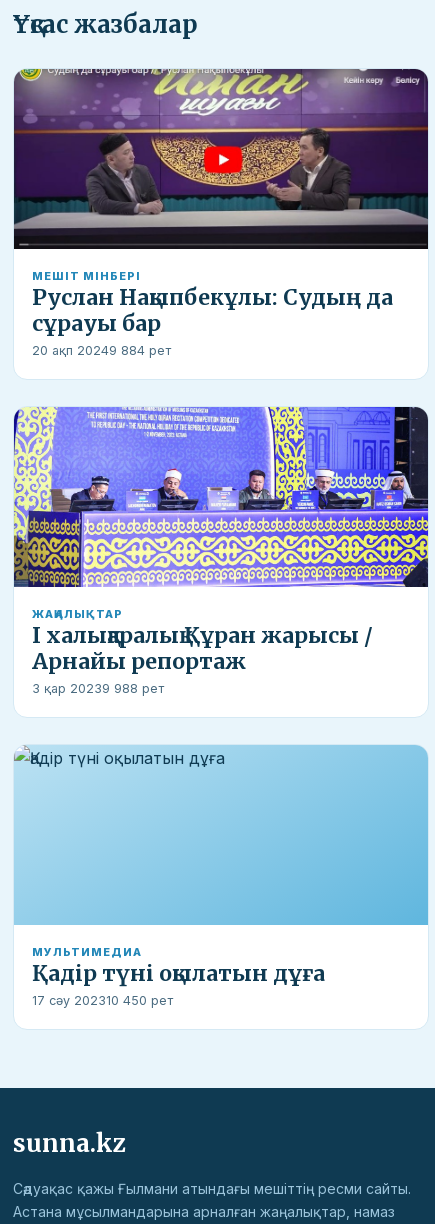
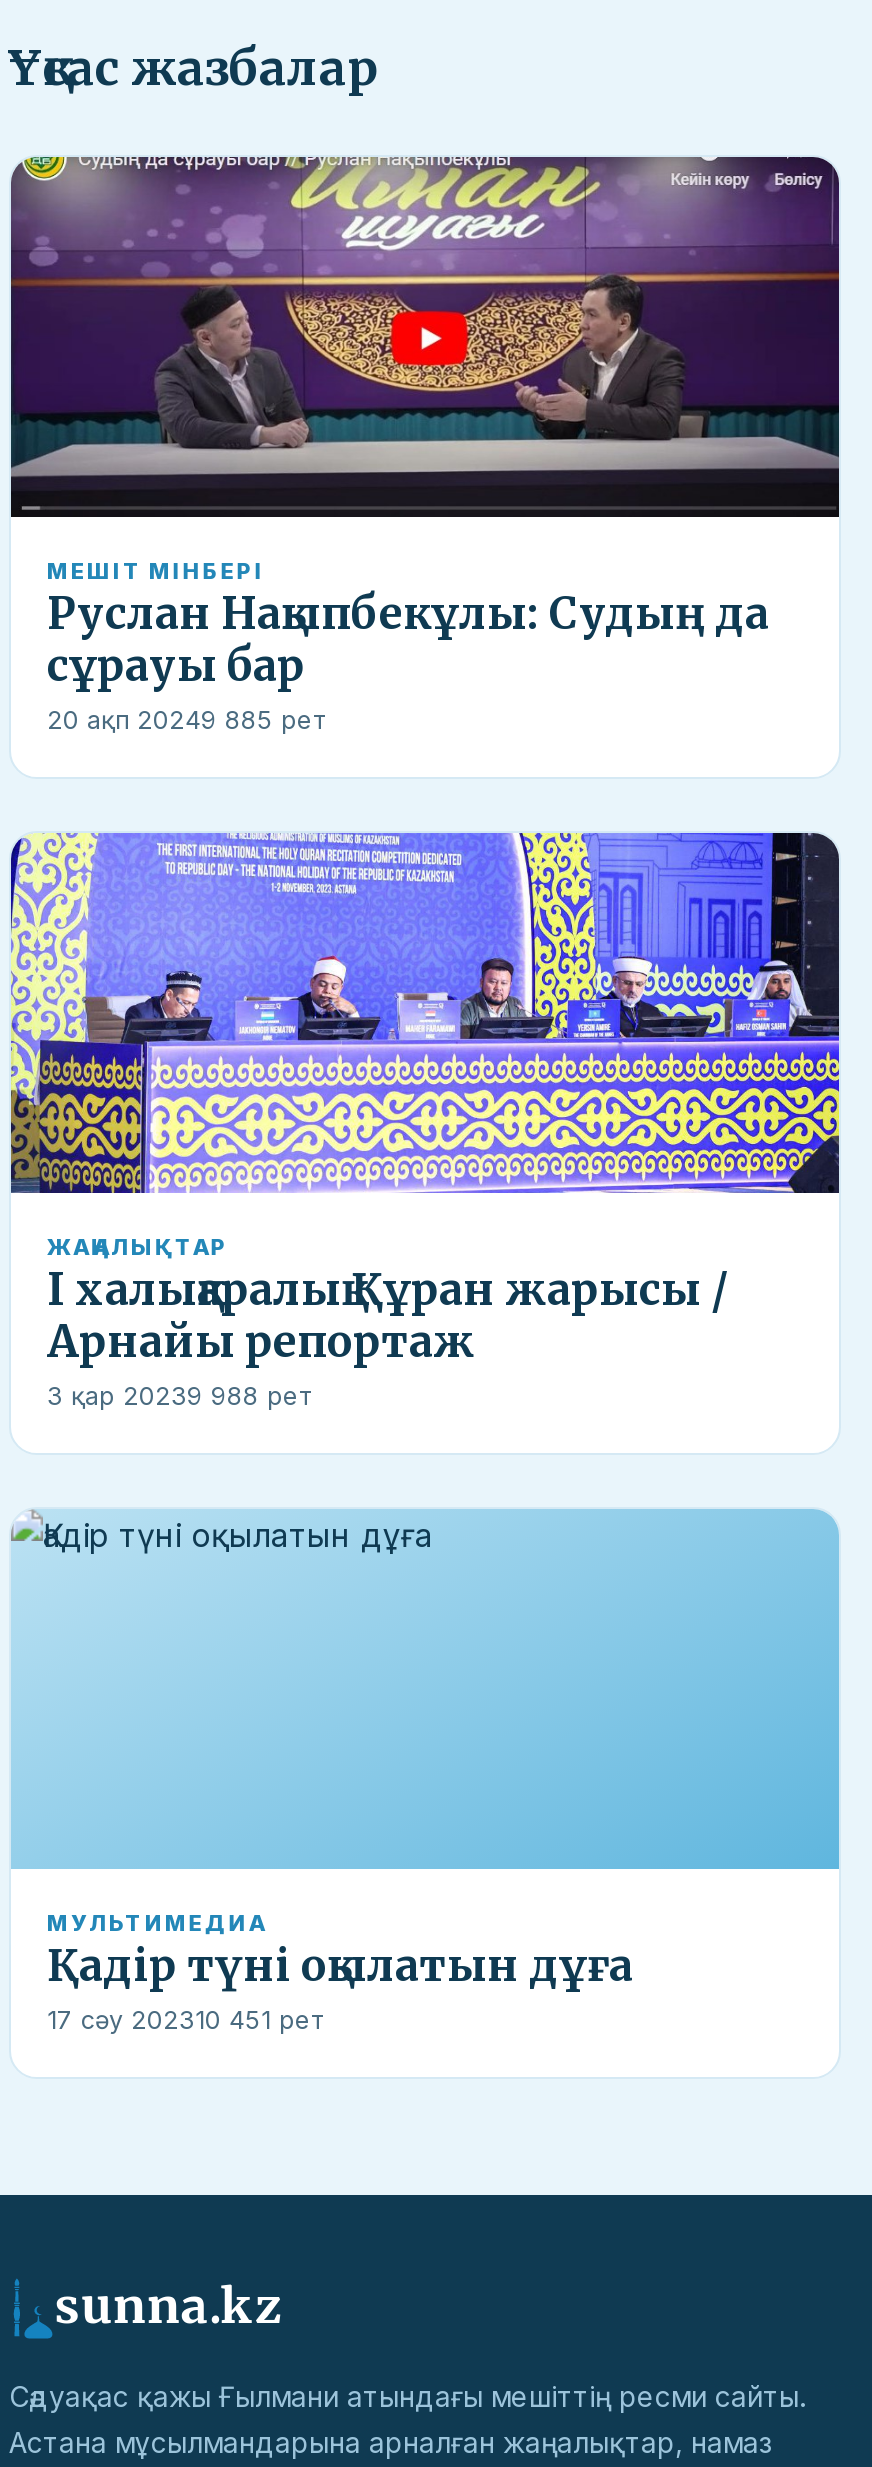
[32,343,171,358] 20 ақп 20249 884 рет -> [47,705,325,735] 20 ақп 20249 885 рет
[32,993,173,1008] 17 сәу 202310 450 рет -> [47,2005,323,2035] 17 сәу 202310 451 рет

